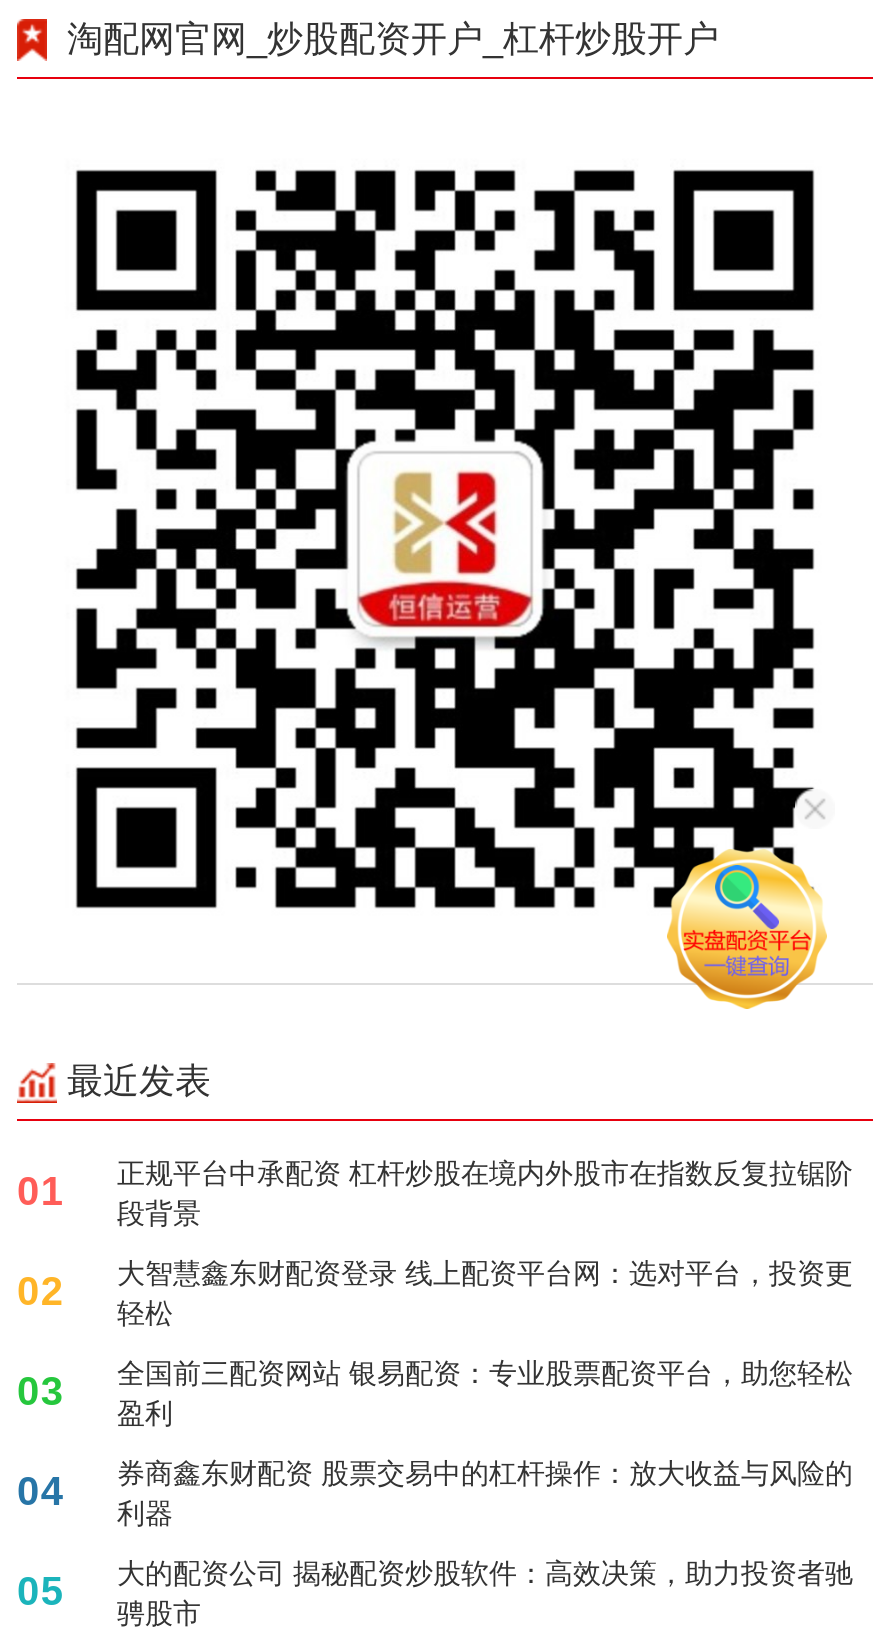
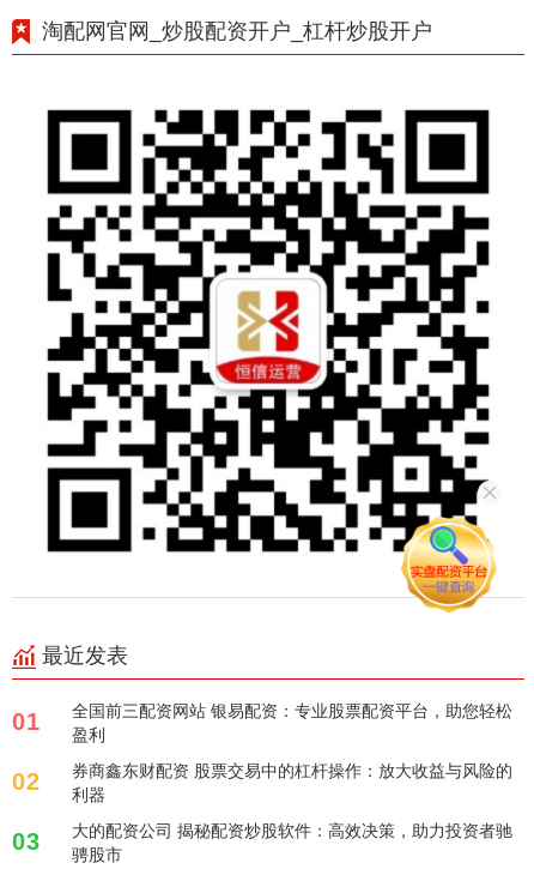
[17,1152,853,1412] 正规平台中承配资 杠杆炒股在境内外股市在指数反复拉锯阶 | 段背景 | 02 | 大智慧鑫东财配资登录 线上配资平台网：选对平台，投资更 | 轻松 | 03 -> none
[17,1468,65,1512] 04 -> [12,768,40,794] 02
[17,1568,65,1612] 05 -> [12,828,40,854] 03

